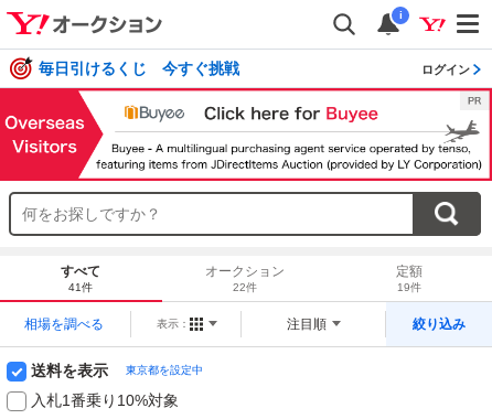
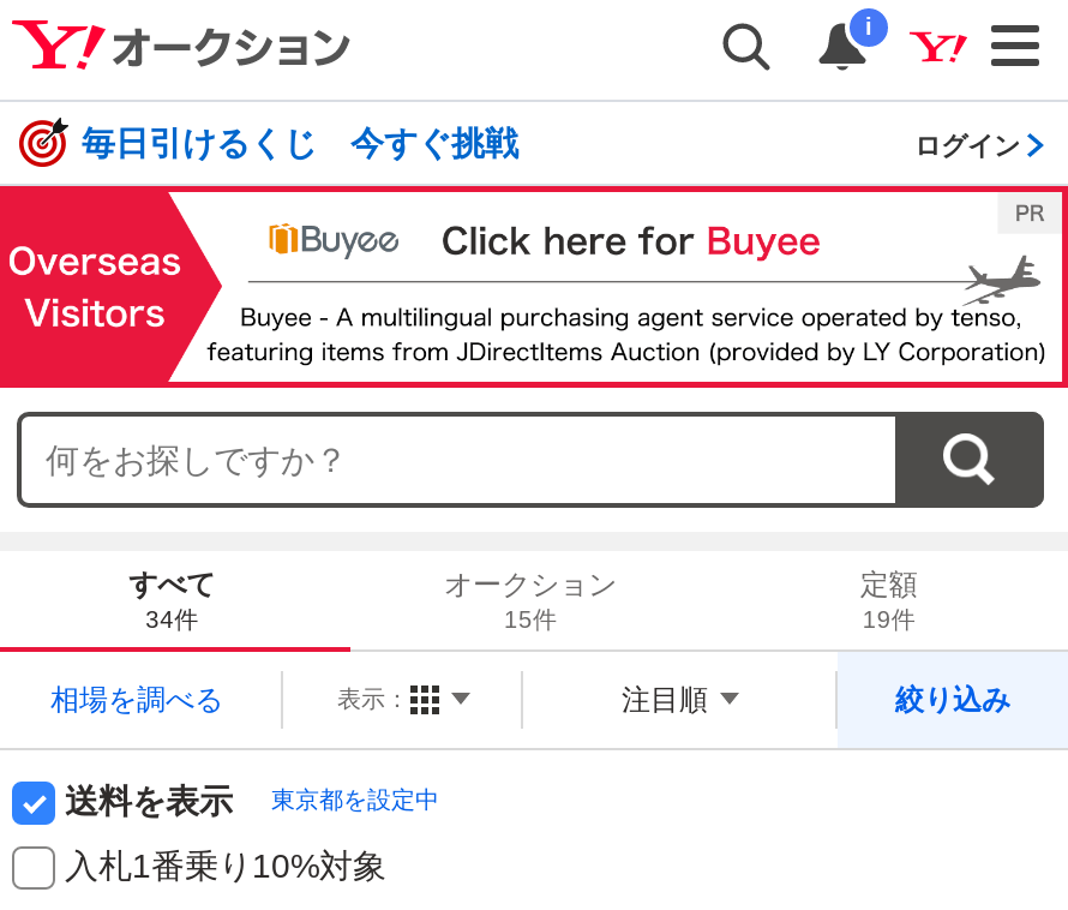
[68,281,92,293] 41件 -> [146,605,198,632] 34件
[233,281,257,293] 22件 -> [504,605,557,632] 15件

